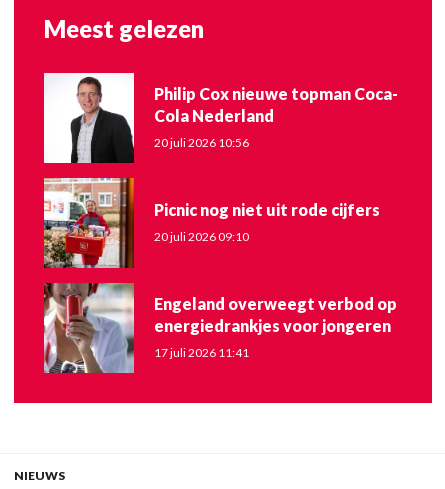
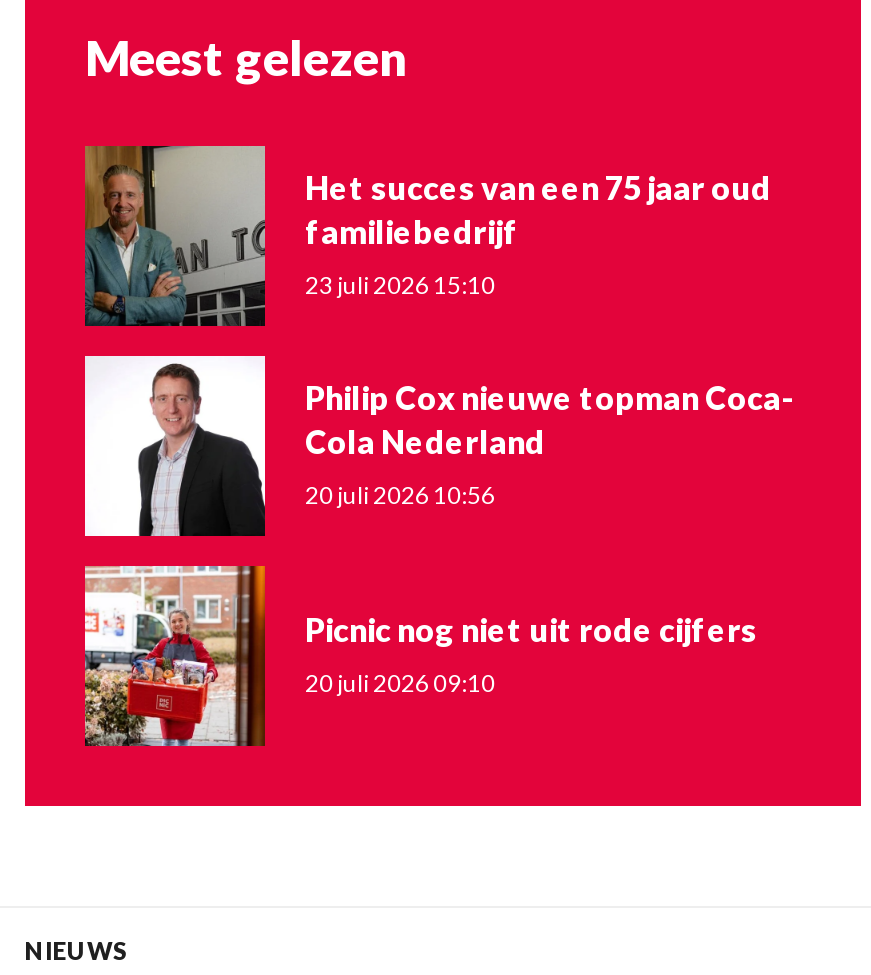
none -> [83,144,771,328] [image] | Het succes van een 75 jaar oud | familiebedrijf | 23 juli 2026 15:10
moved [70,75,398,244] -> [137,360,793,699]: [image] | Philip Cox nieuwe topman Coca- | Cola Nederland | 20 juli 2026 10:56 | Picnic nog niet uit rode cijfers | 20 juli 2026 09:10
[43,282,397,374] [image] | Engeland overweegt verbod op | energiedrankjes voor jongeren | 17 juli 2026 11:41 -> none

